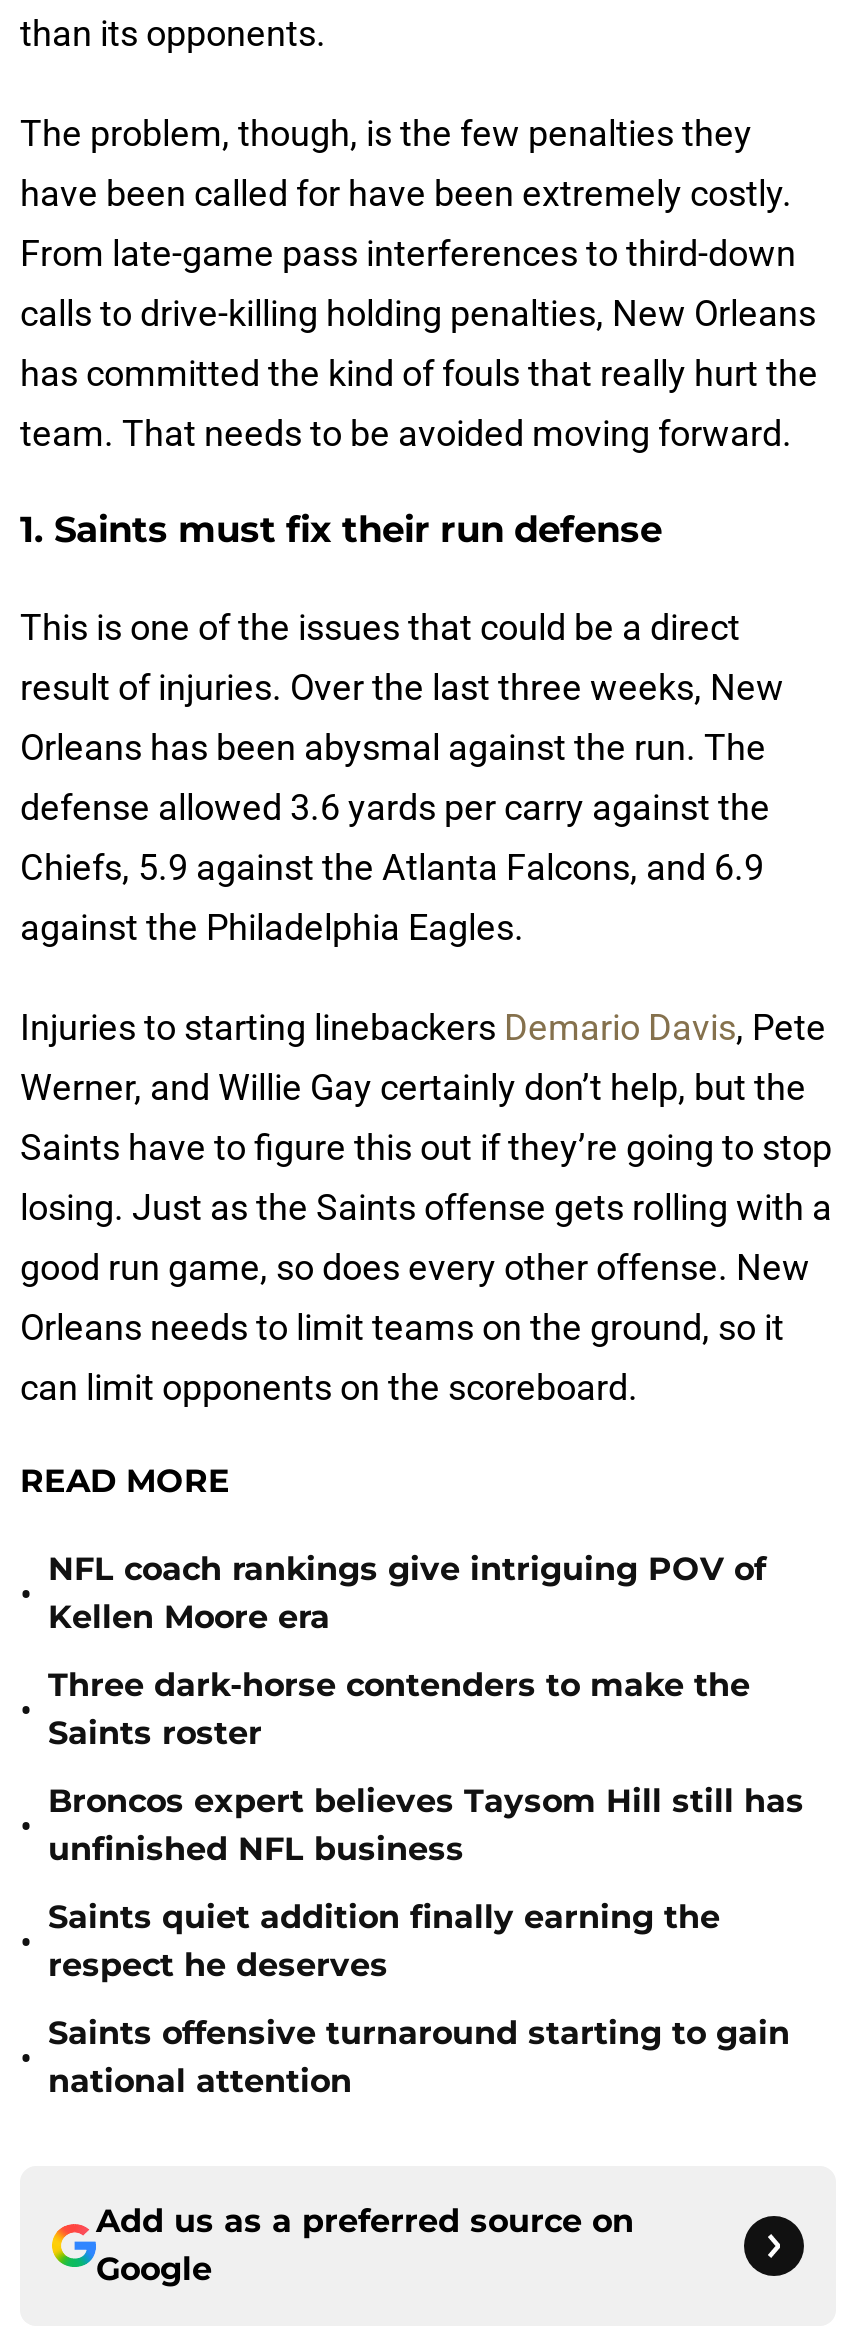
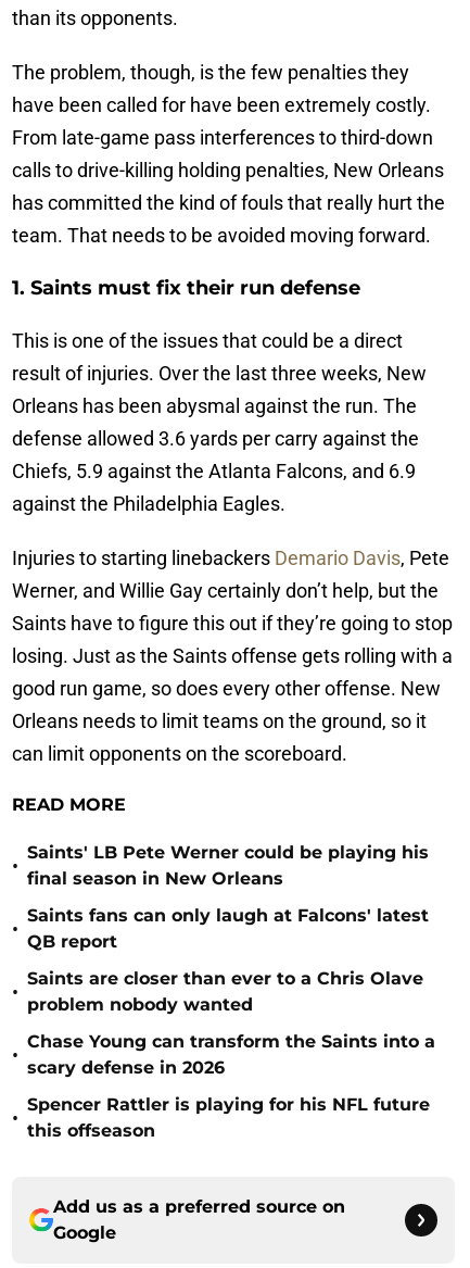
[48,1550,766,1636] NFL coach rankings give intriguing POV of | Kellen Moore era -> [27,842,429,889] Saints' LB Pete Werner could be playing his | final season in New Orleans
[48,1666,750,1752] Three dark-horse contenders to make the | Saints roster -> [27,905,429,952] Saints fans can only laugh at Falcons' latest | QB report
[48,1782,804,1868] Broncos expert believes Taysom Hill still has | unfinished NFL business -> [27,968,423,1015] Saints are closer than ever to a Chris Olave | problem nobody wanted
[48,1898,720,1984] Saints quiet addition finally earning the | respect he deserves -> [27,1031,435,1078] Chase Young can transform the Saints into a | scary defense in 2026
[48,2014,790,2100] Saints offensive turnaround starting to gain | national attention -> [27,1094,430,1141] Spencer Rattler is playing for his NFL future | this offseason

